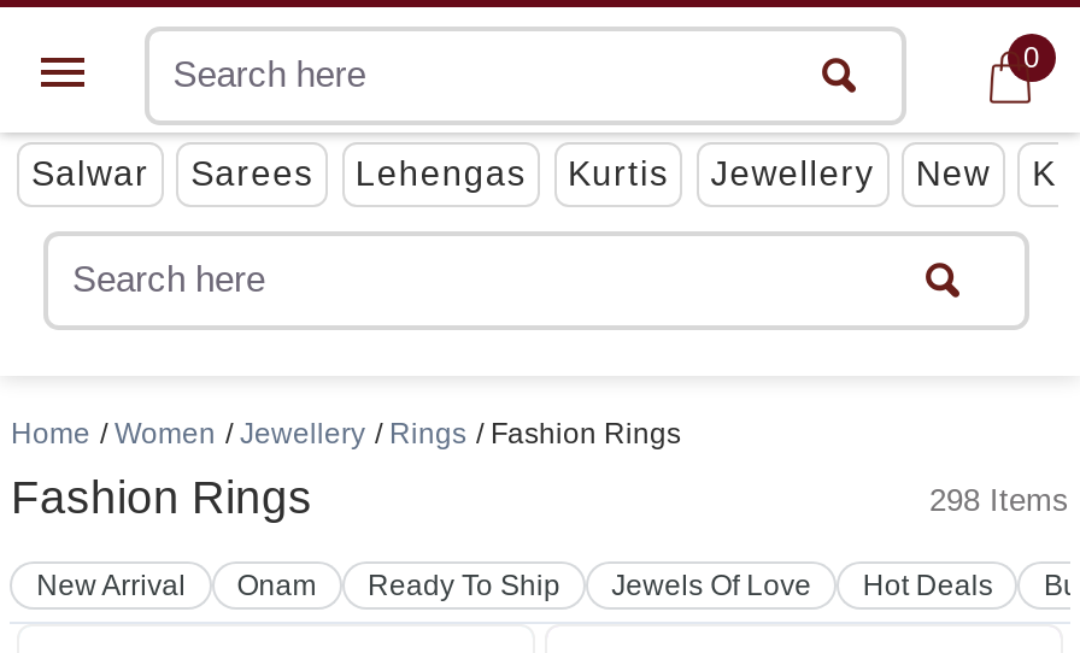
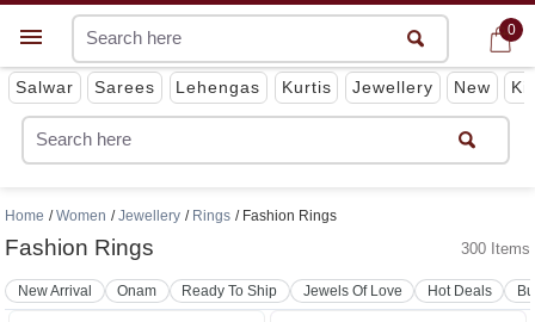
[929,482,1069,518] 298 Items -> [460,240,530,258] 300 Items

